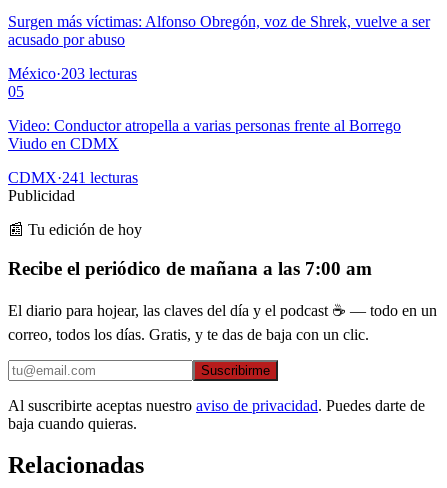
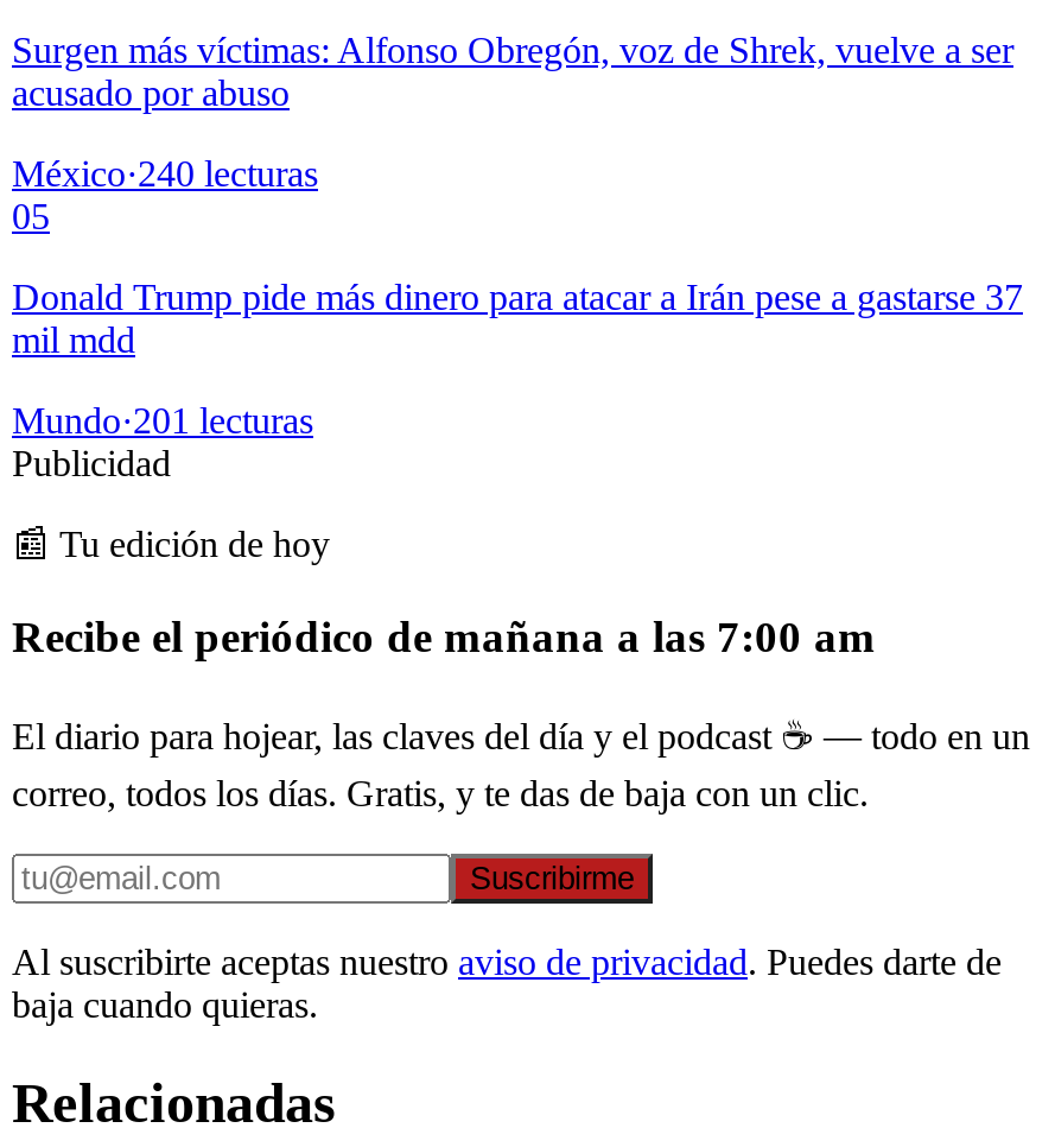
[8,65,137,82] México·203 lecturas -> [12,153,318,194] México·240 lecturas
[8,117,401,152] Video: Conductor atropella a varias personas frente al Borrego | Viudo en CDMX -> [12,277,1023,360] Donald Trump pide más dinero para atacar a Irán pese a gastarse 37 | mil mdd
[8,169,138,186] CDMX·241 lecturas -> [12,400,313,441] Mundo·201 lecturas

